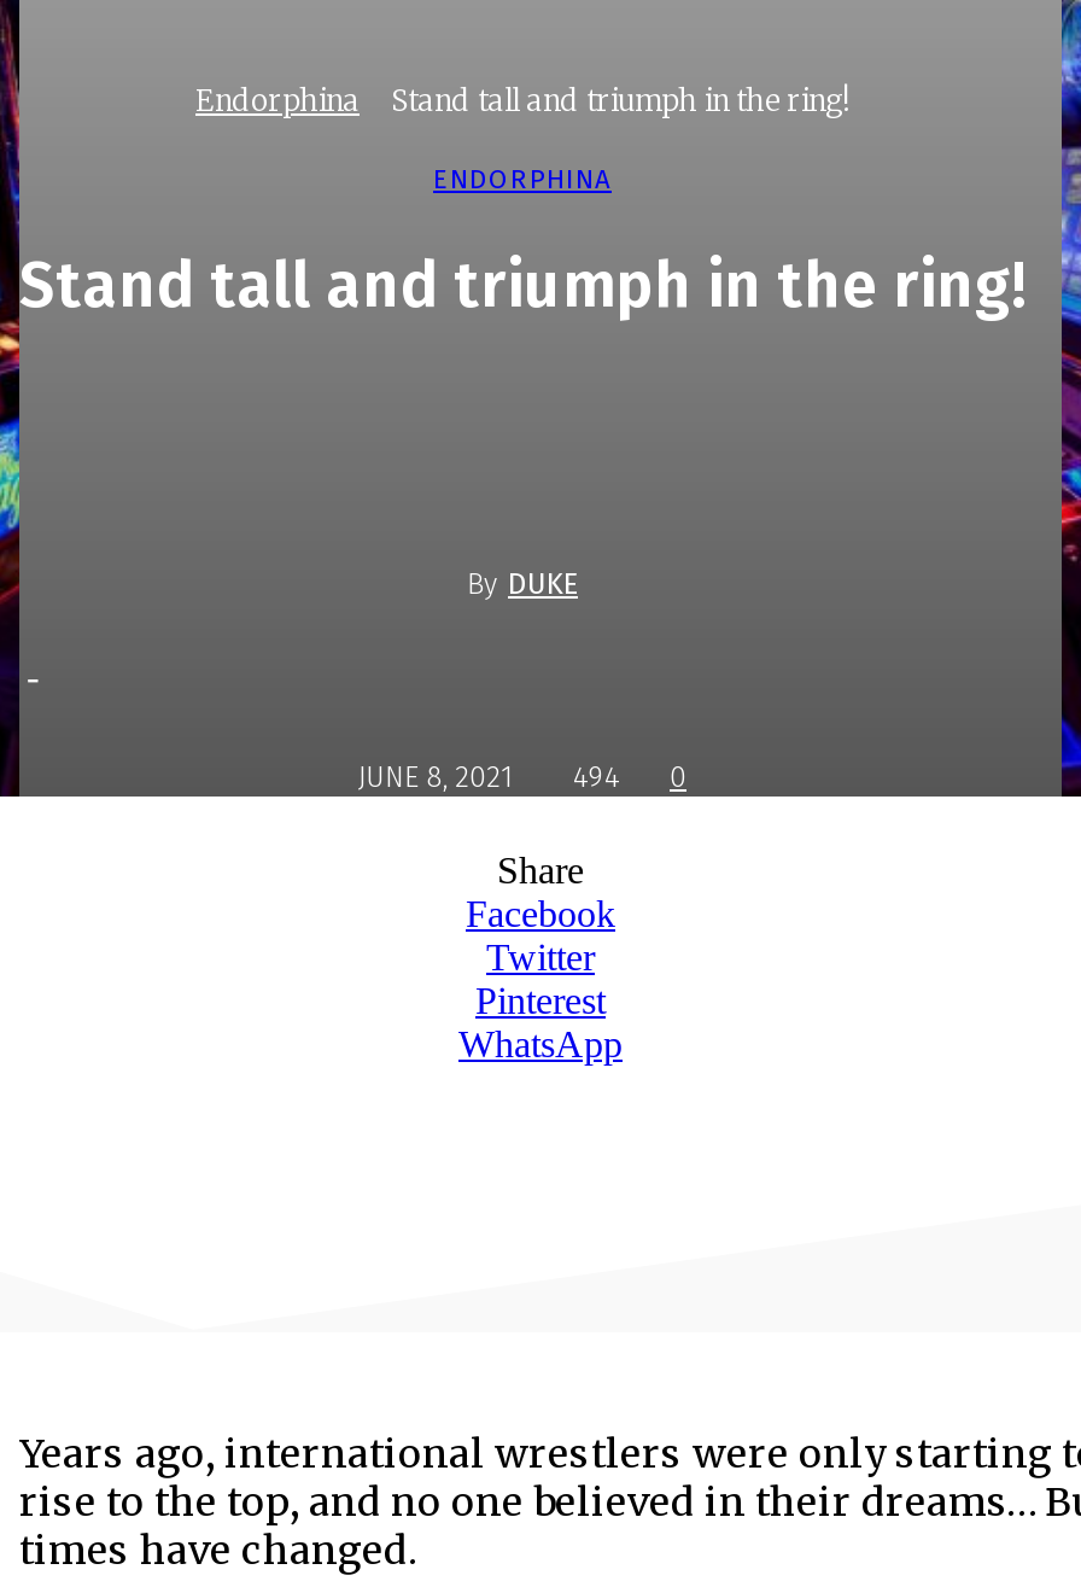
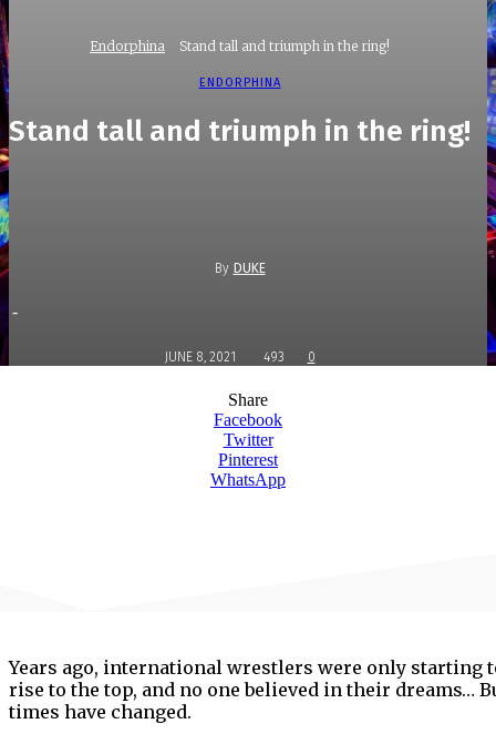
[573,760,619,794] 494 -> [263,349,284,365] 493

